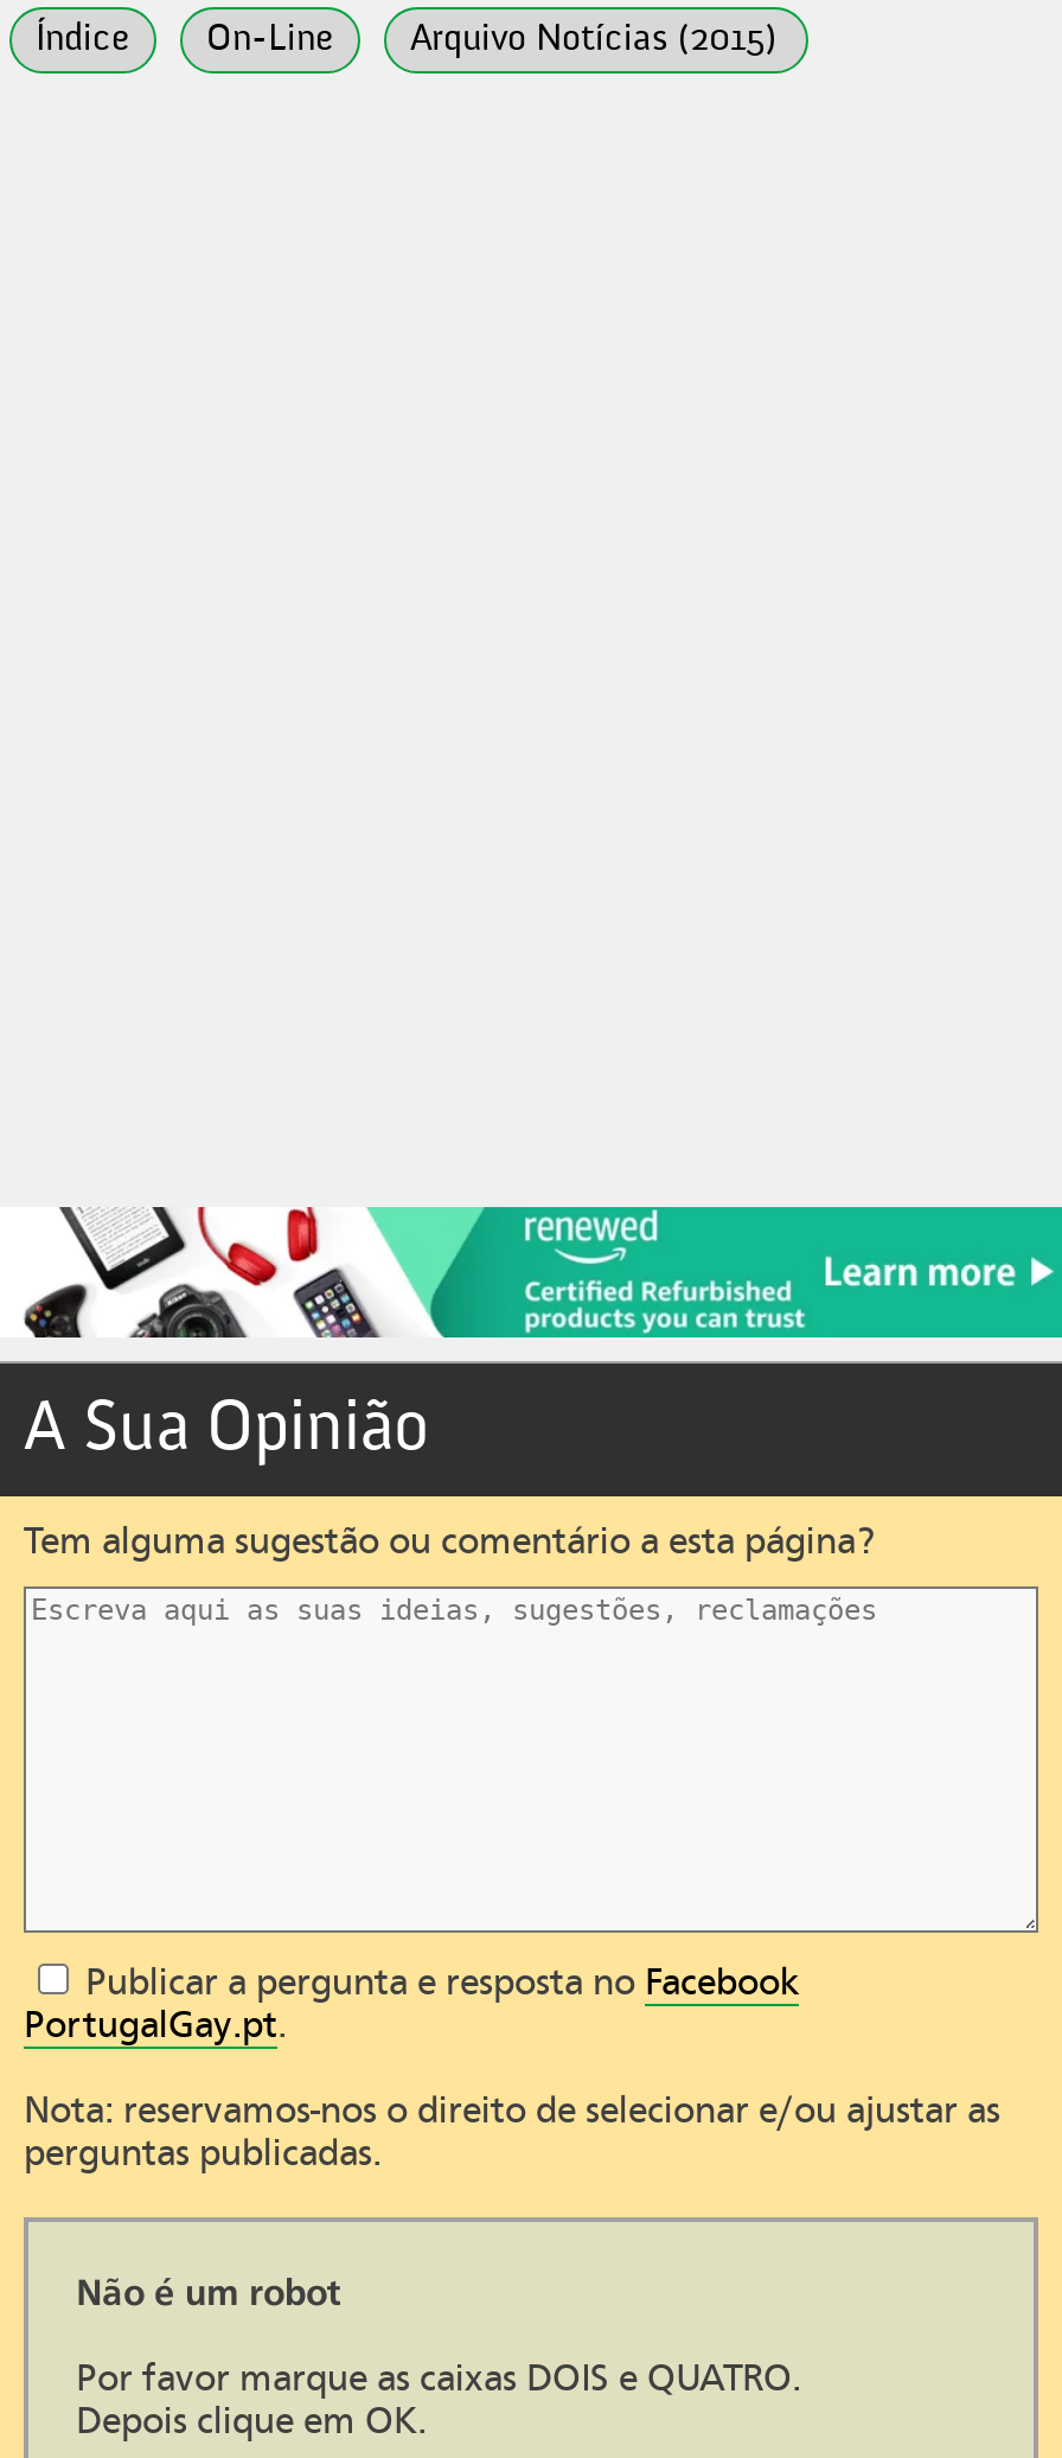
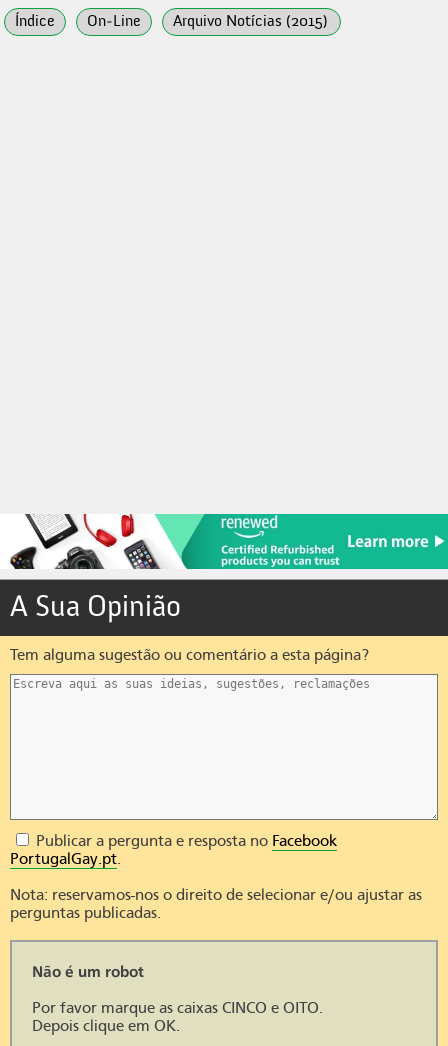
[76,2358,801,2401] Por favor marque as caixas DOIS e QUATRO. -> [32,999,323,1017] Por favor marque as caixas CINCO e OITO.

